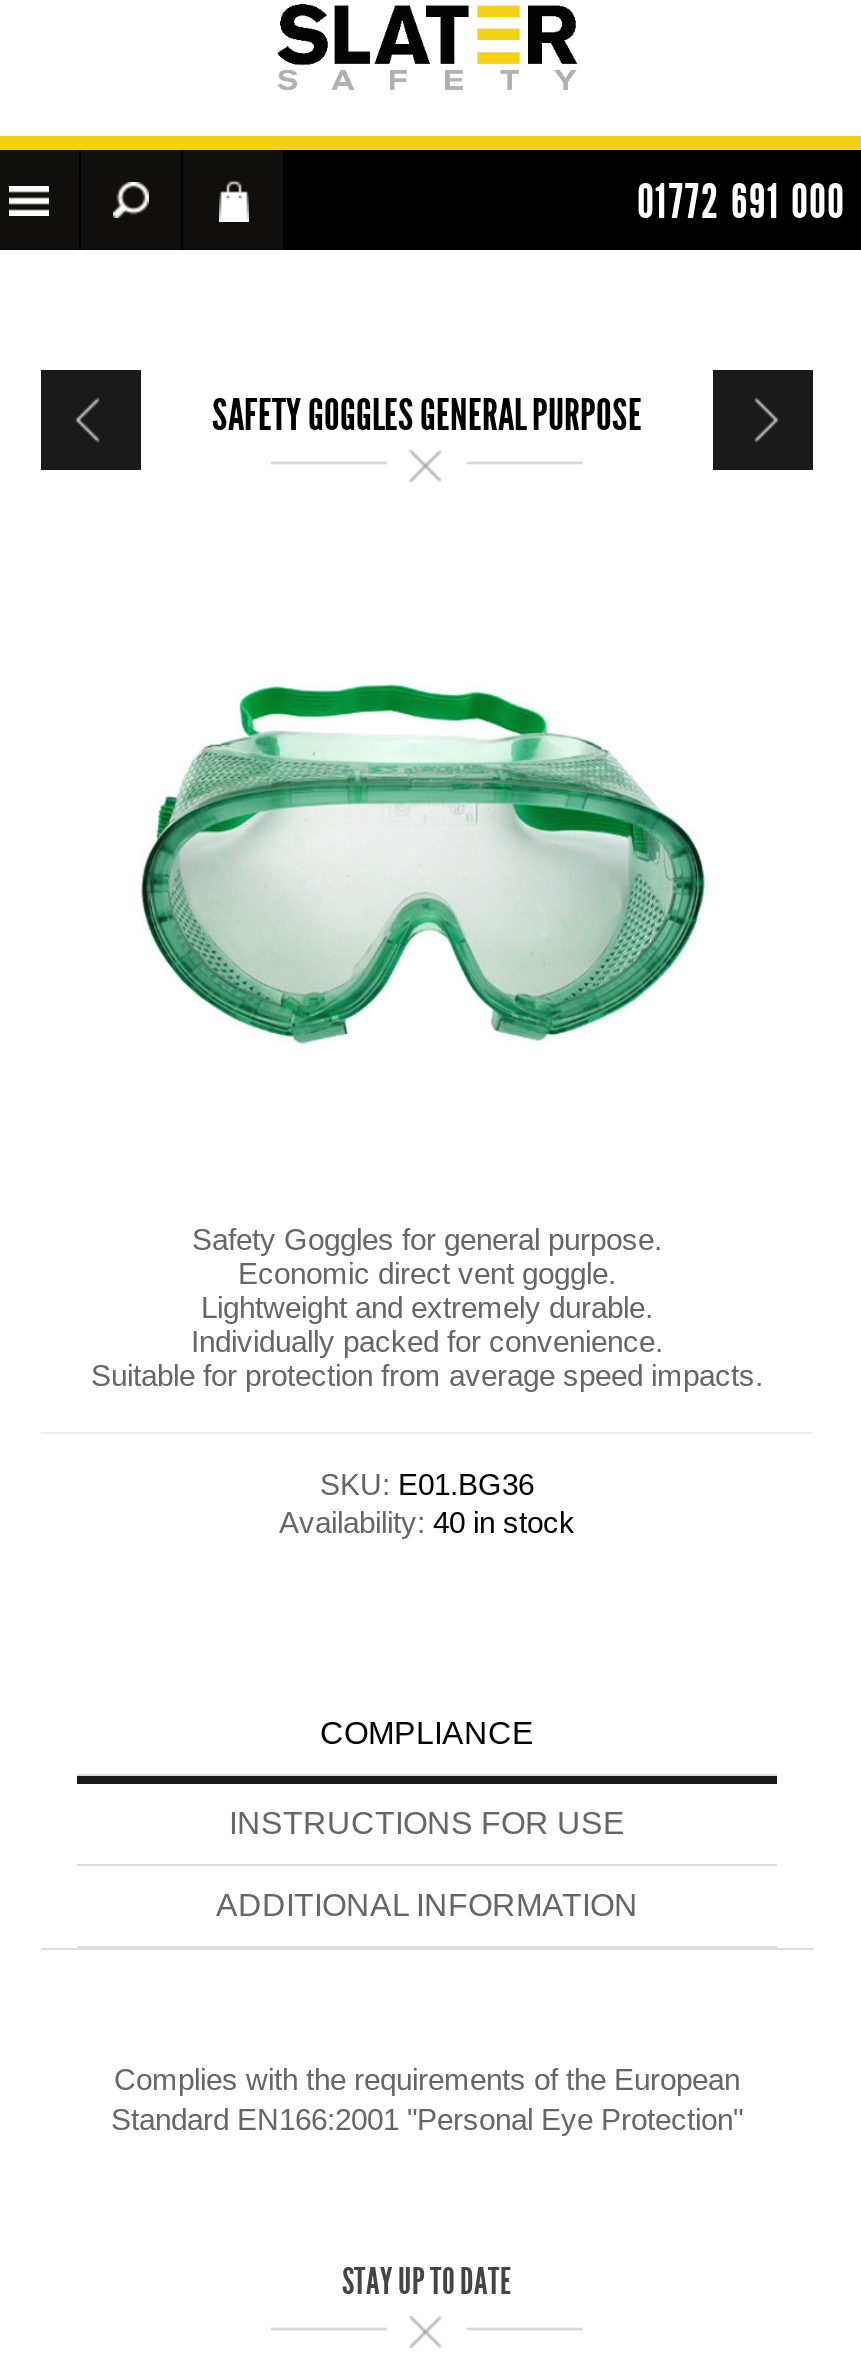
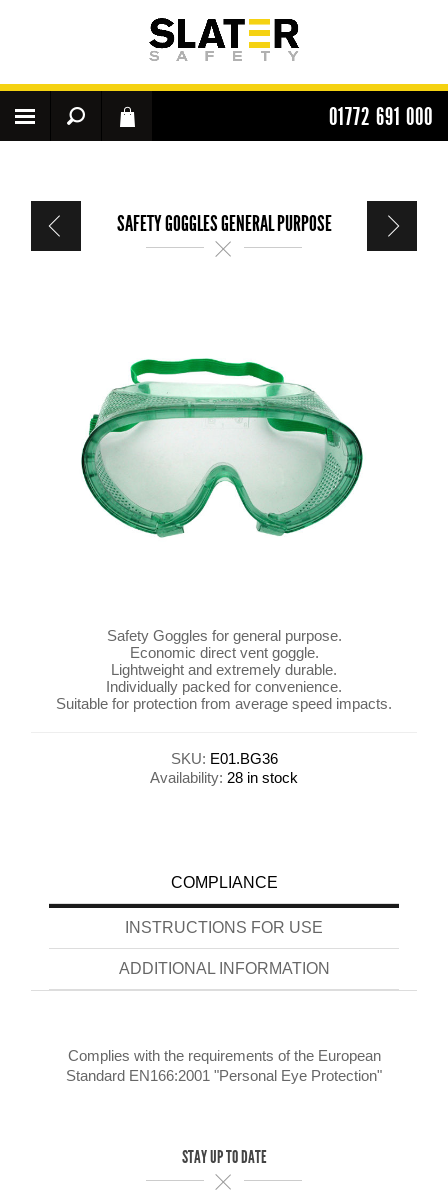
[279,1504,575,1538] Availability: 40 in stock -> [150,768,298,785] Availability: 28 in stock

